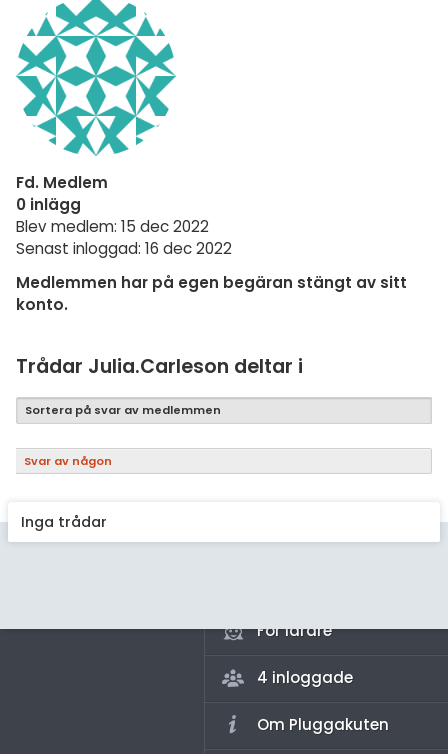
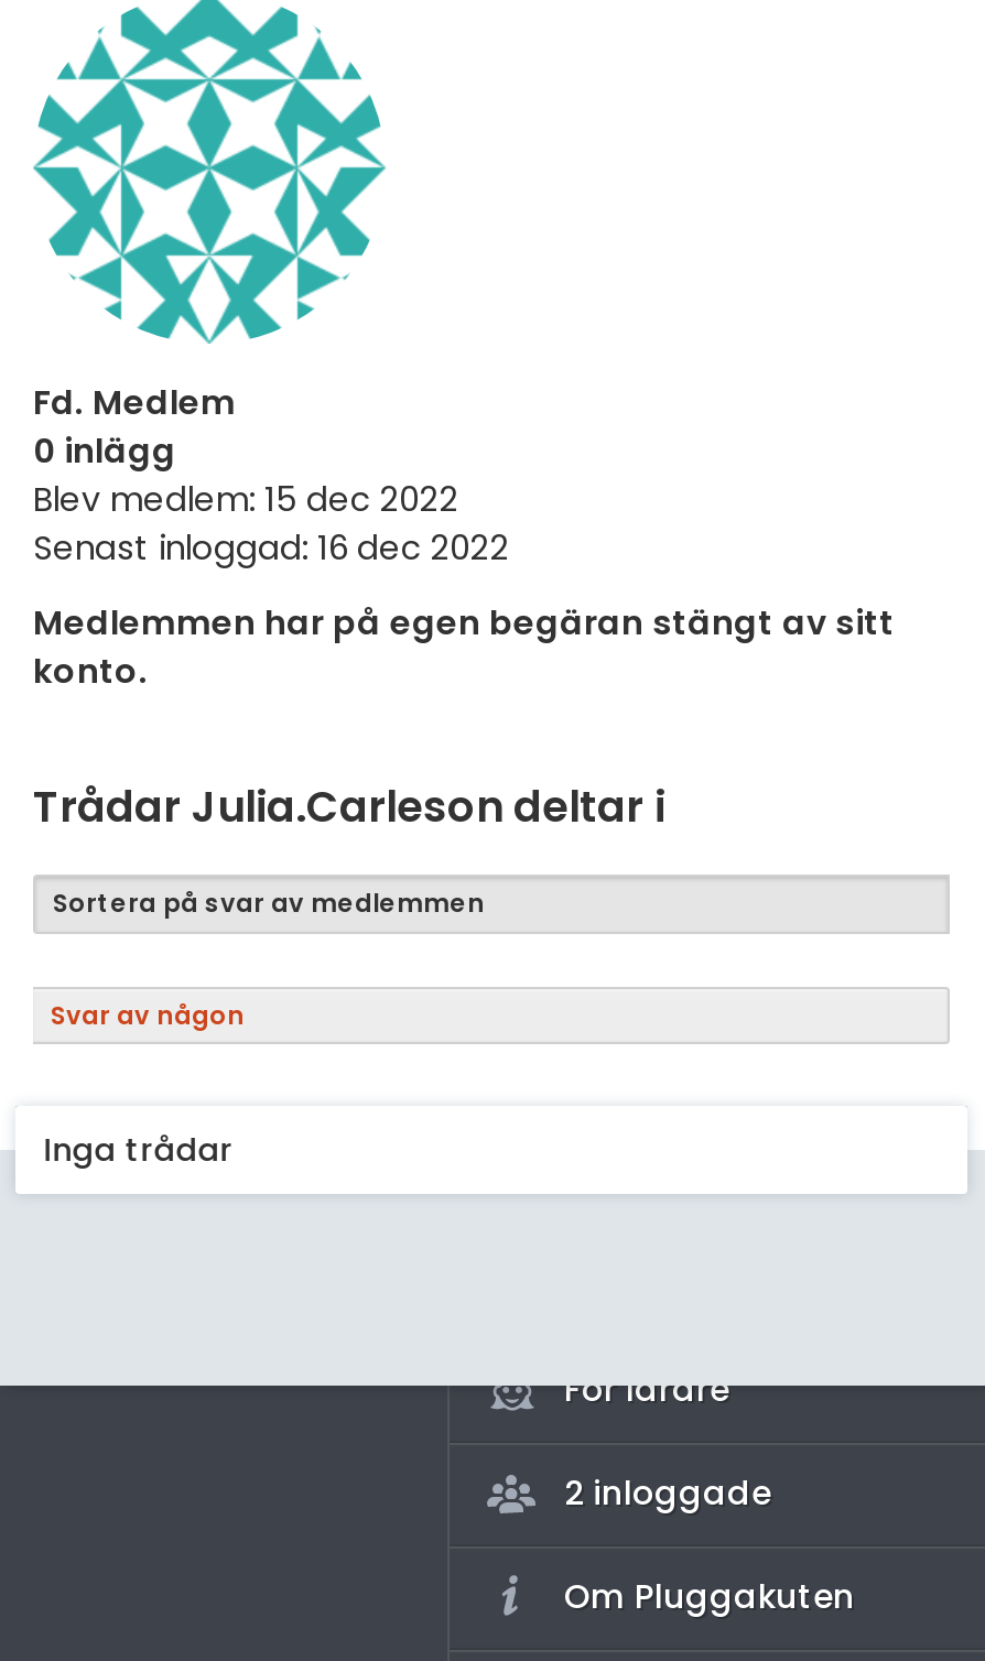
[257,667,353,688] 4 inloggade -> [564,1469,771,1516] 2 inloggade

